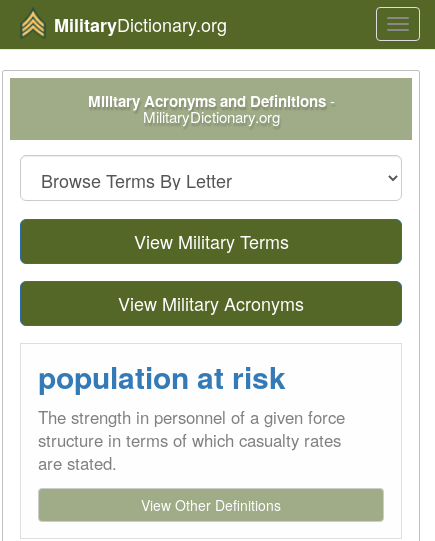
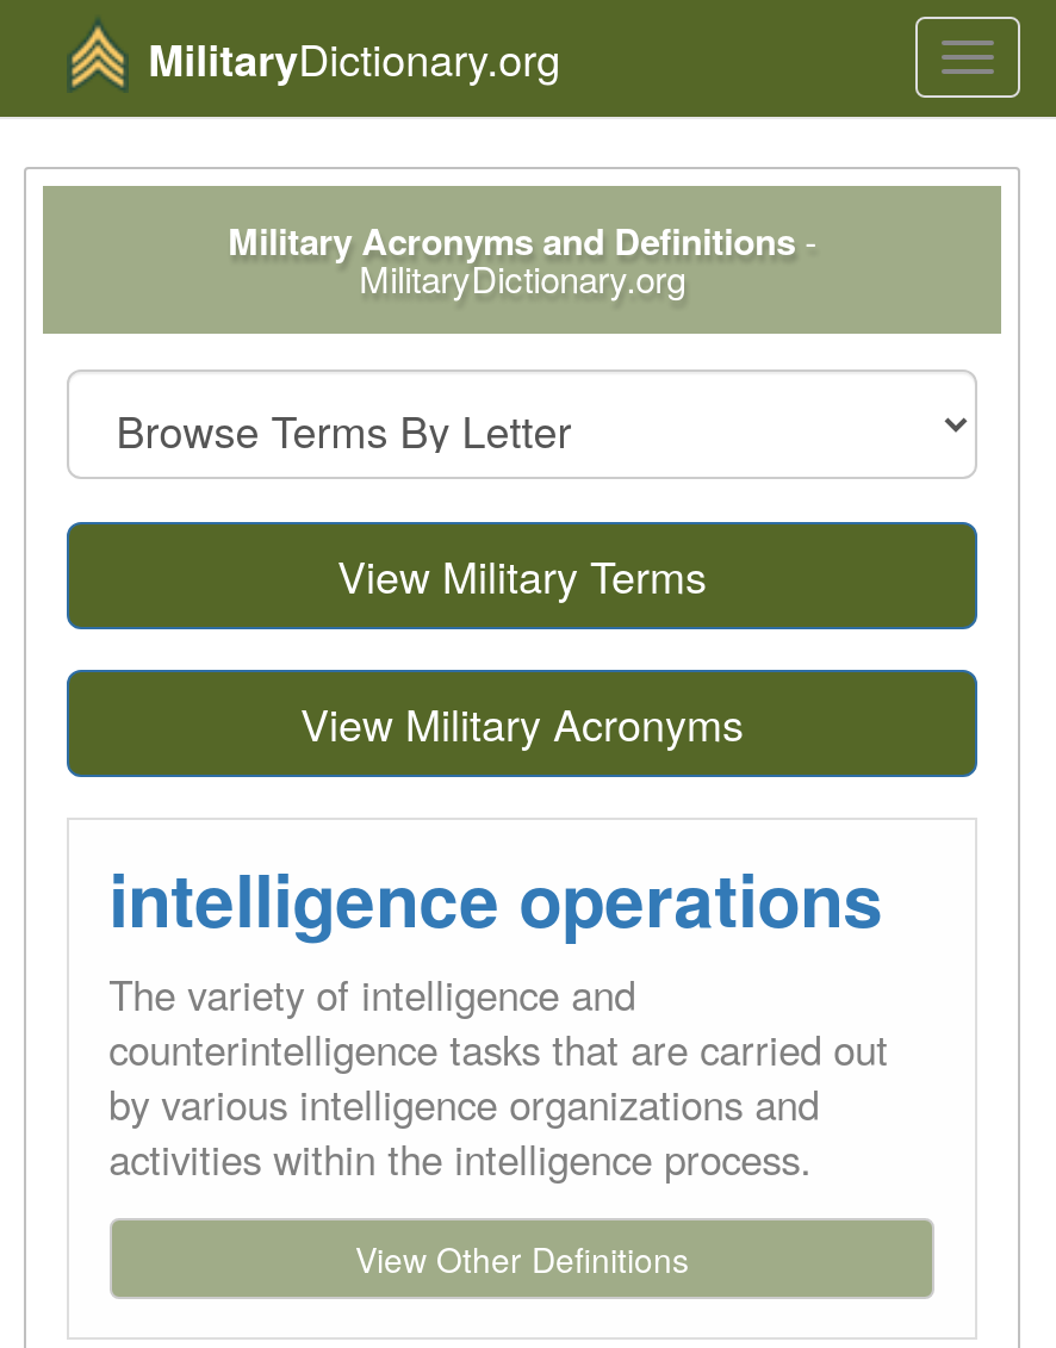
[38,355,345,475] population at risk | The strength in personnel of a given force | structure in terms of which casualty rates | are stated. -> [109,847,888,1187] intelligence operations | The variety of intelligence and | counterintelligence tasks that are carried out | by various intelligence organizations and | activities within the intelligence process.

